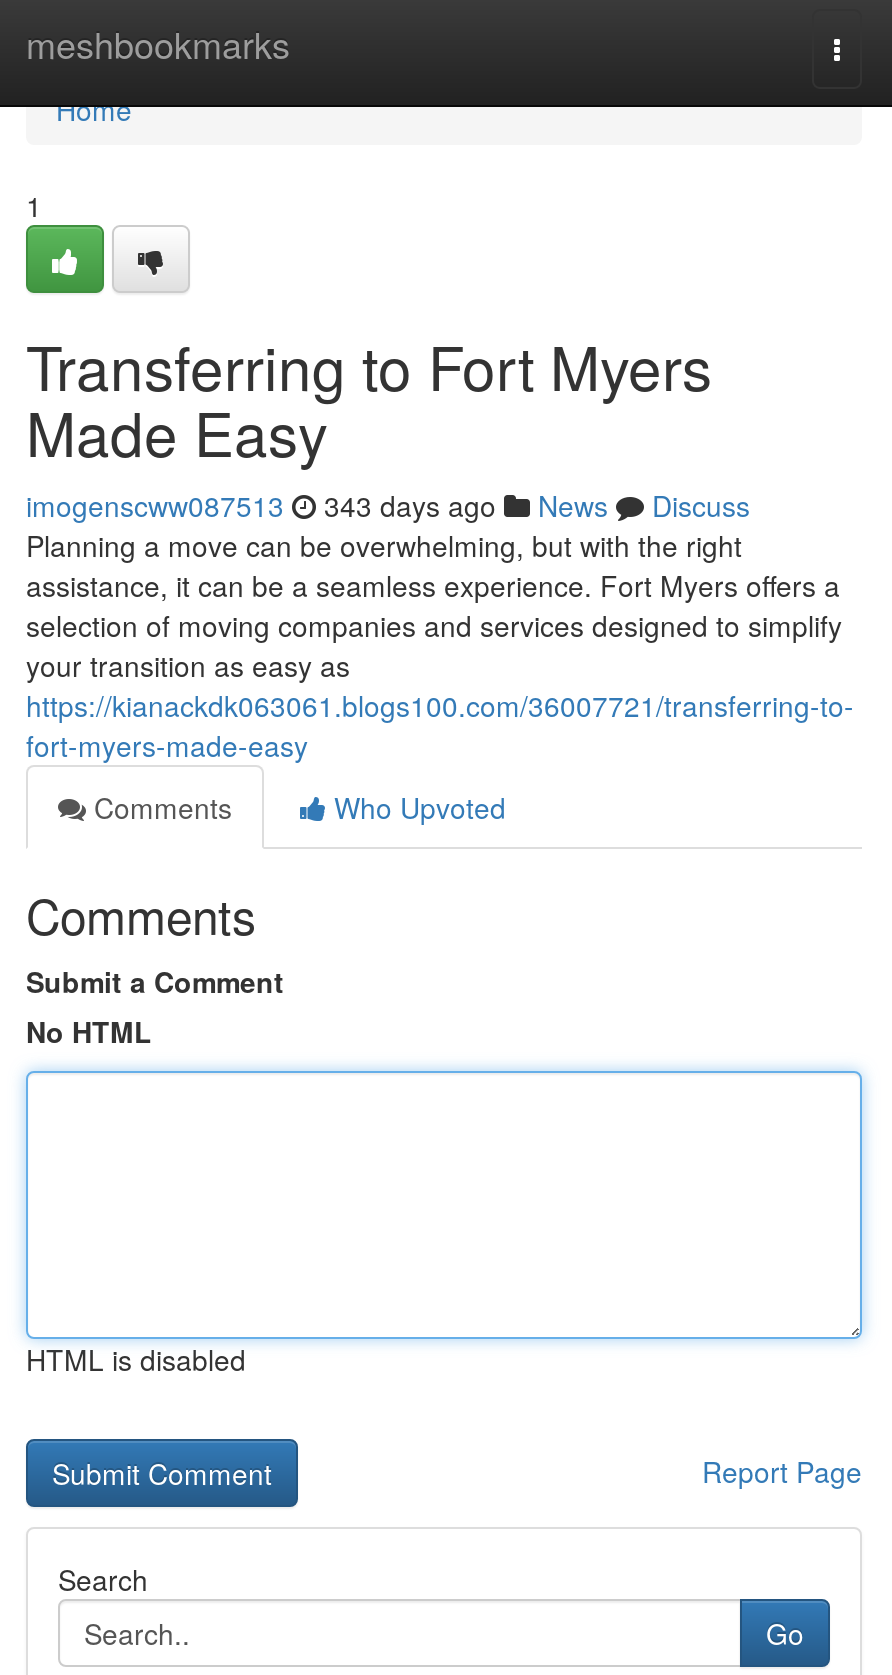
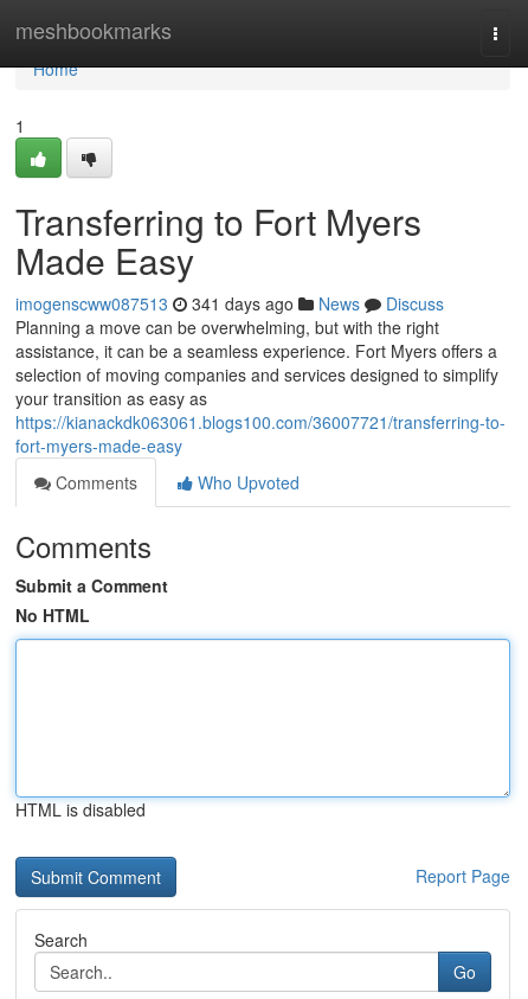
[26,485,750,525] imogenscww087513 343 days ago News Discuss -> [15,292,444,315] imogenscww087513 341 days ago News Discuss

